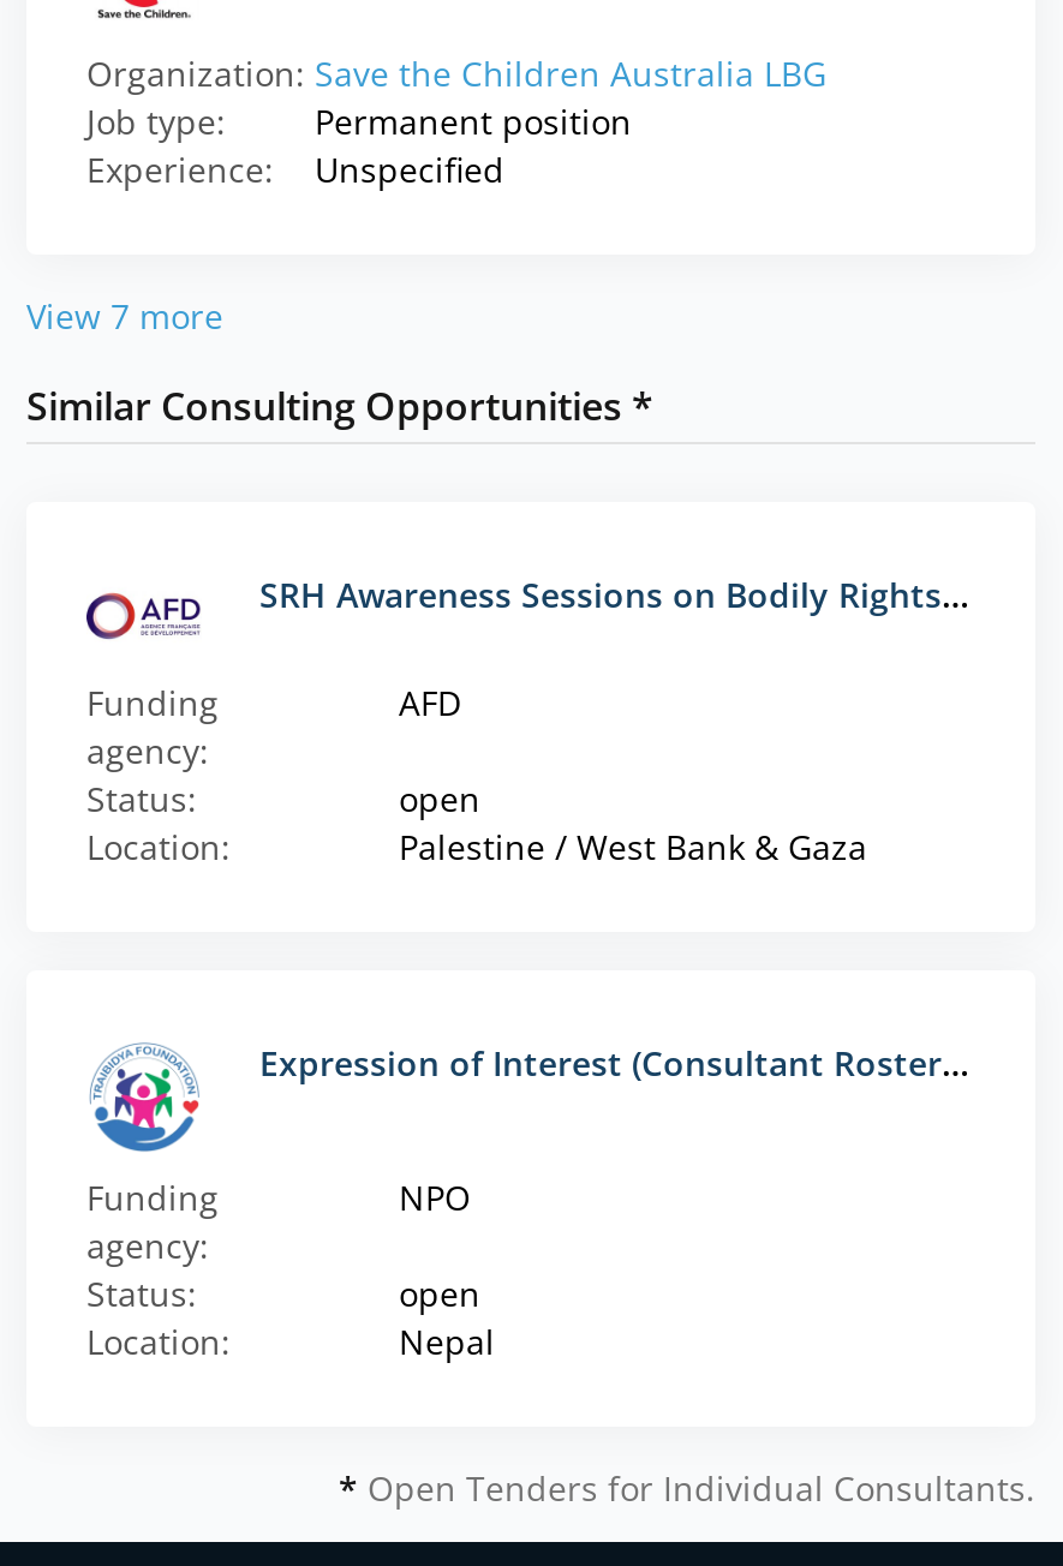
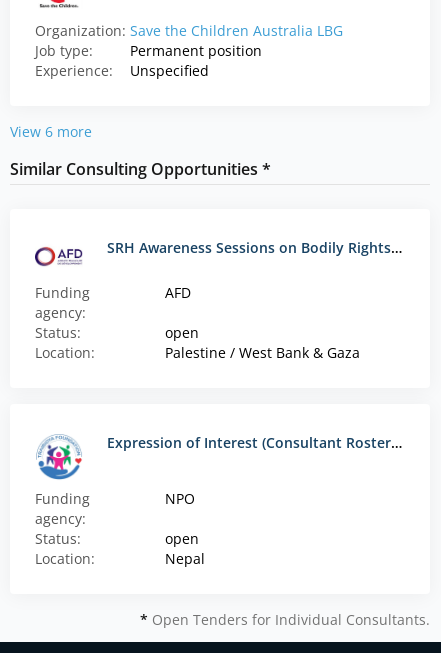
[26,292,223,338] View 7 more -> [10,122,92,141] View 6 more

